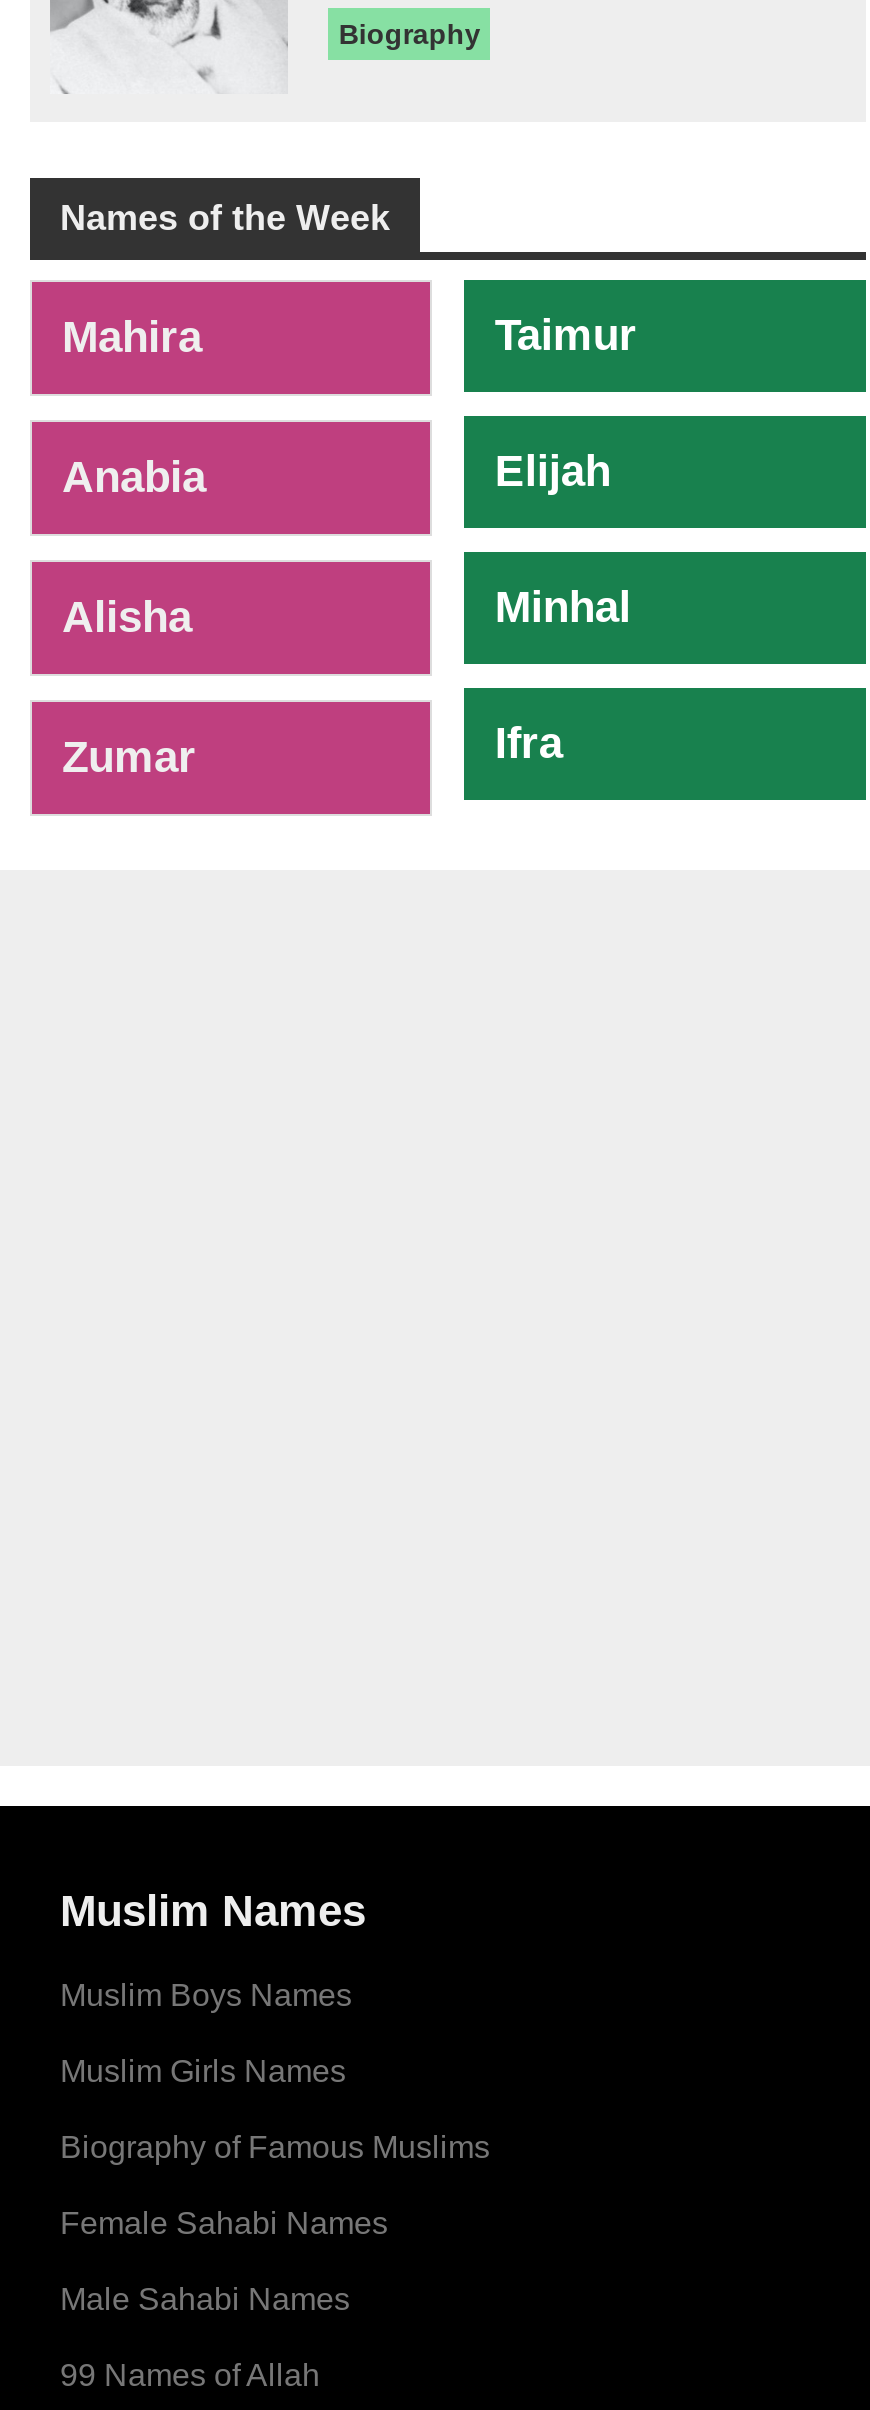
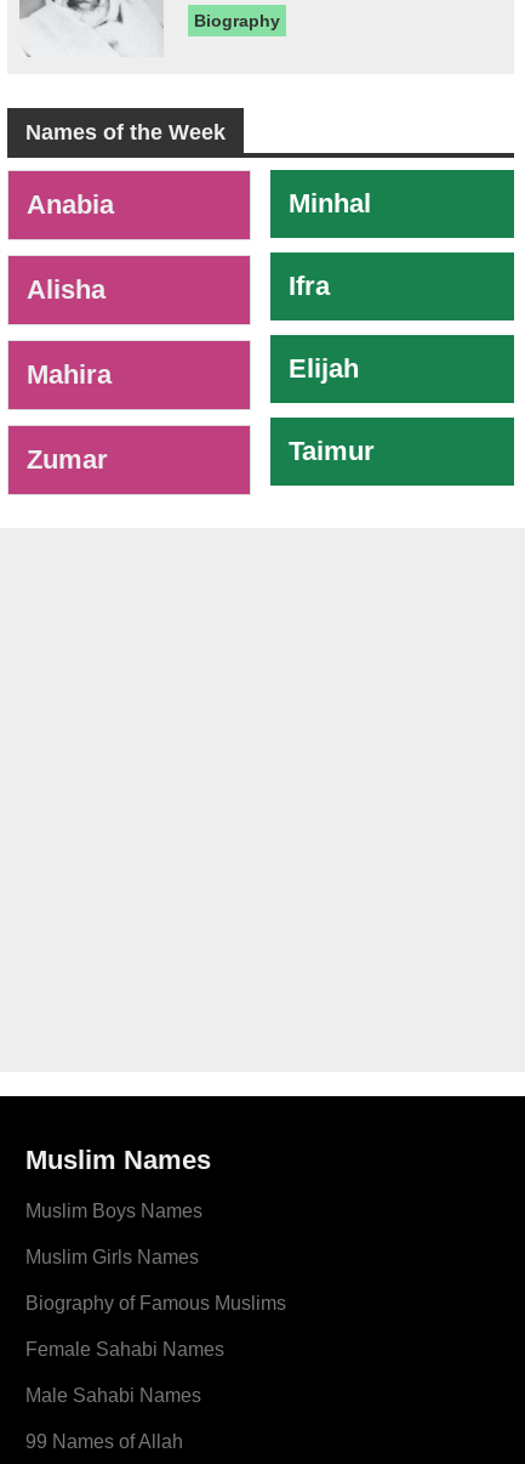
moved [62,312,202,362] -> [27,360,112,390]: Mahira
moved [495,310,637,496] -> [289,353,375,466]: Elijah | Taimur
moved [62,452,206,642] -> [27,190,114,305]: Anabia | Alisha
moved [495,582,631,768] -> [289,188,371,301]: Minhal | Ifra

